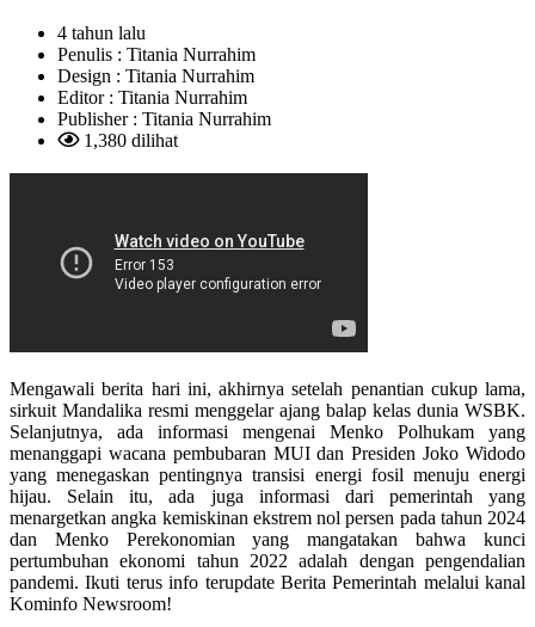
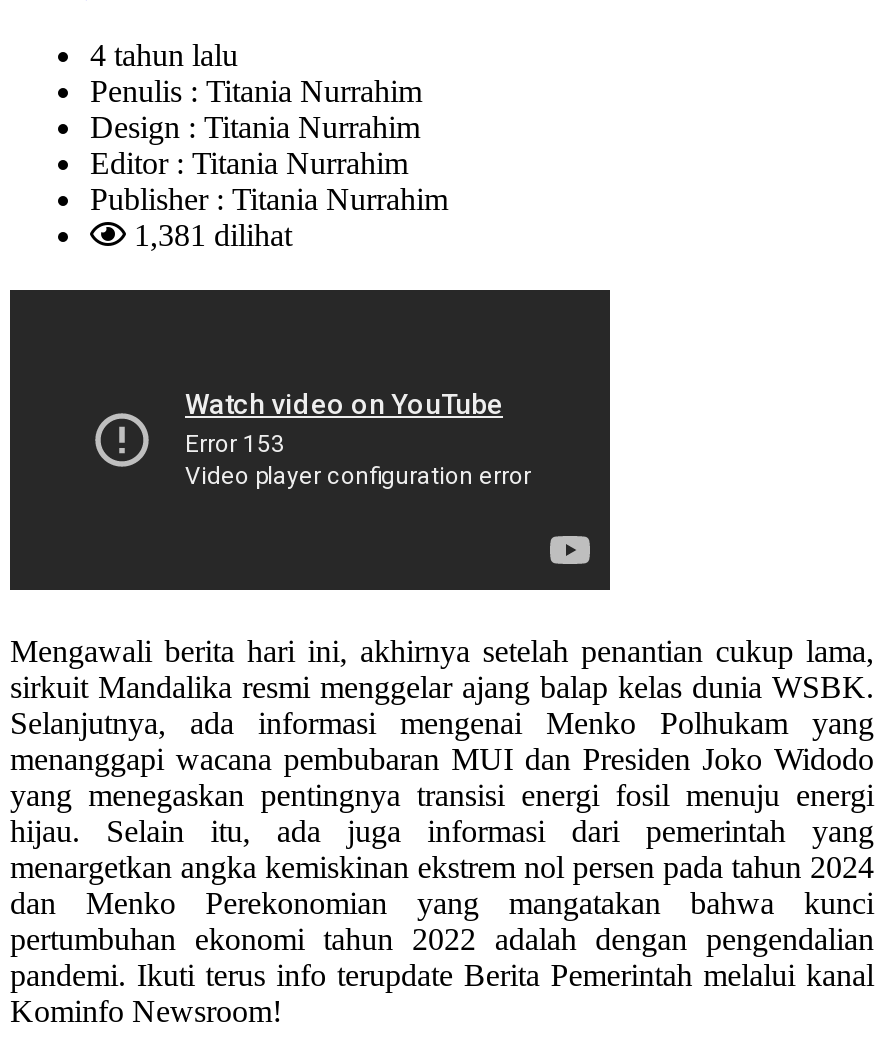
[79,130,178,150] 1,380 dilihat -> [126,218,292,252] 1,381 dilihat

